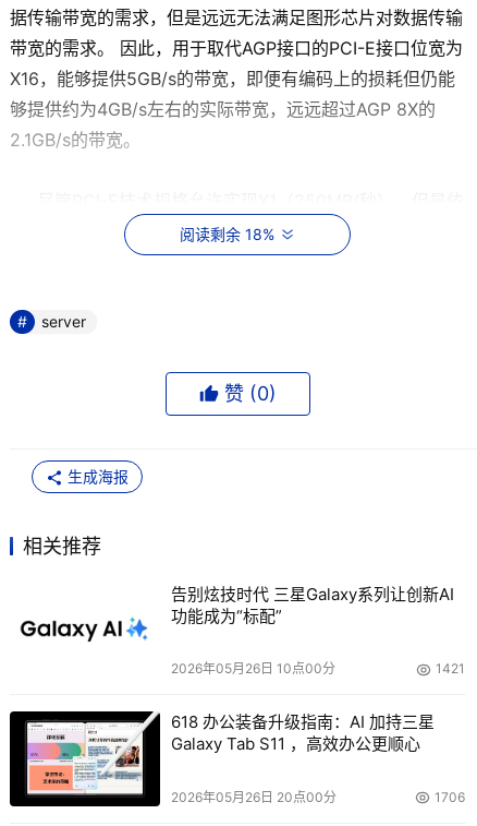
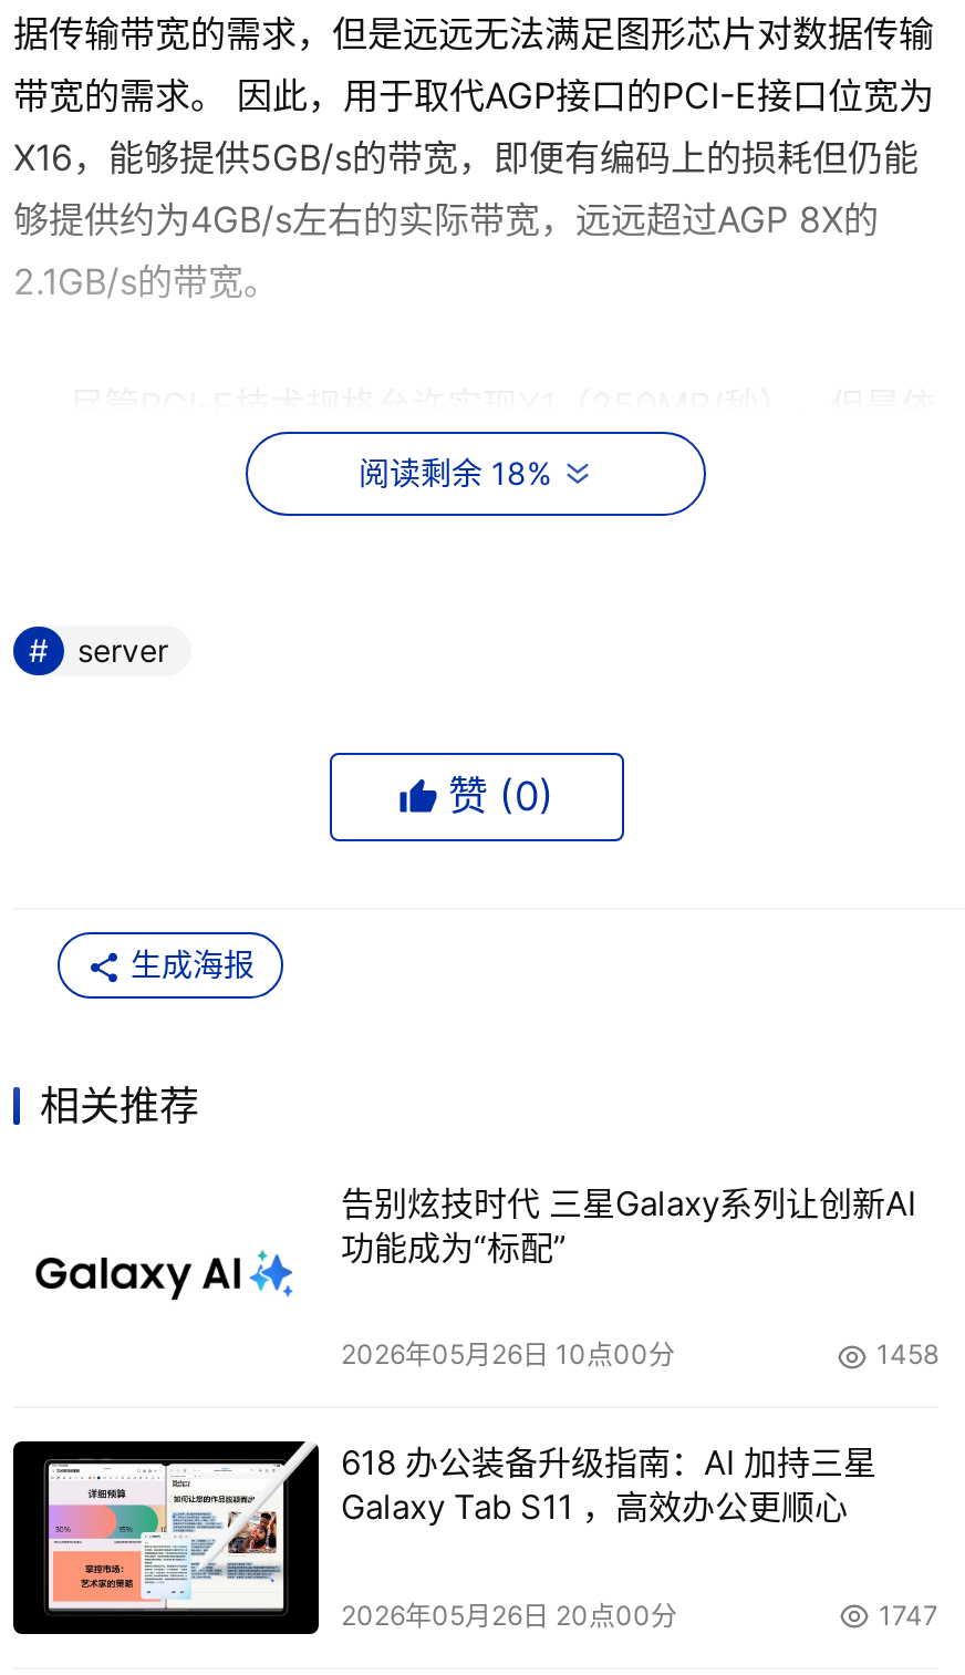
[436,661,465,677] 1421 -> [876,1338,938,1371] 1458
[435,788,465,805] 1706 -> [879,1598,938,1631] 1747

